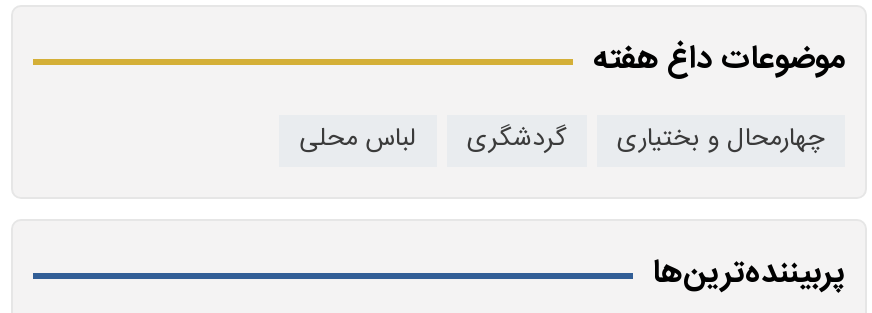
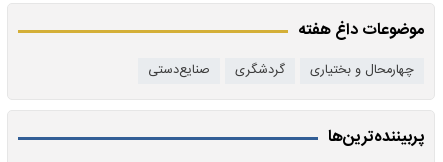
[299,119,417,161] لباس محلی -> [148,60,210,81] صنایع‌دستی

